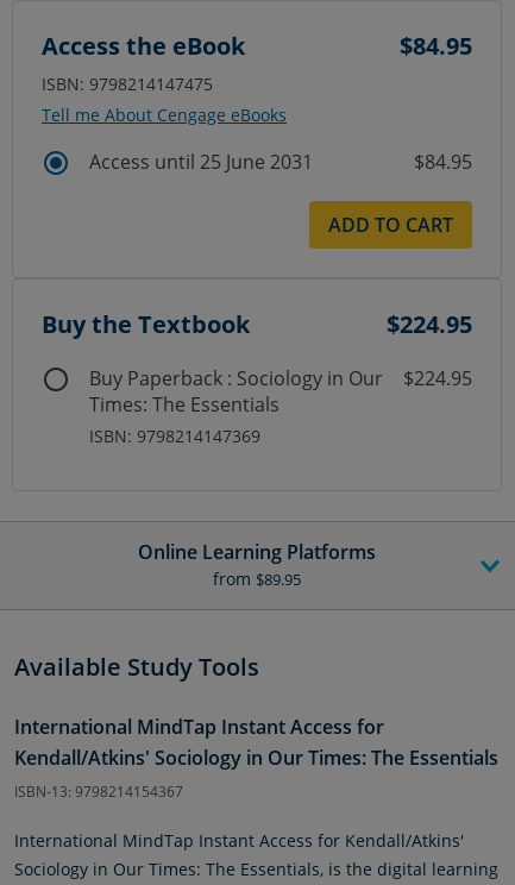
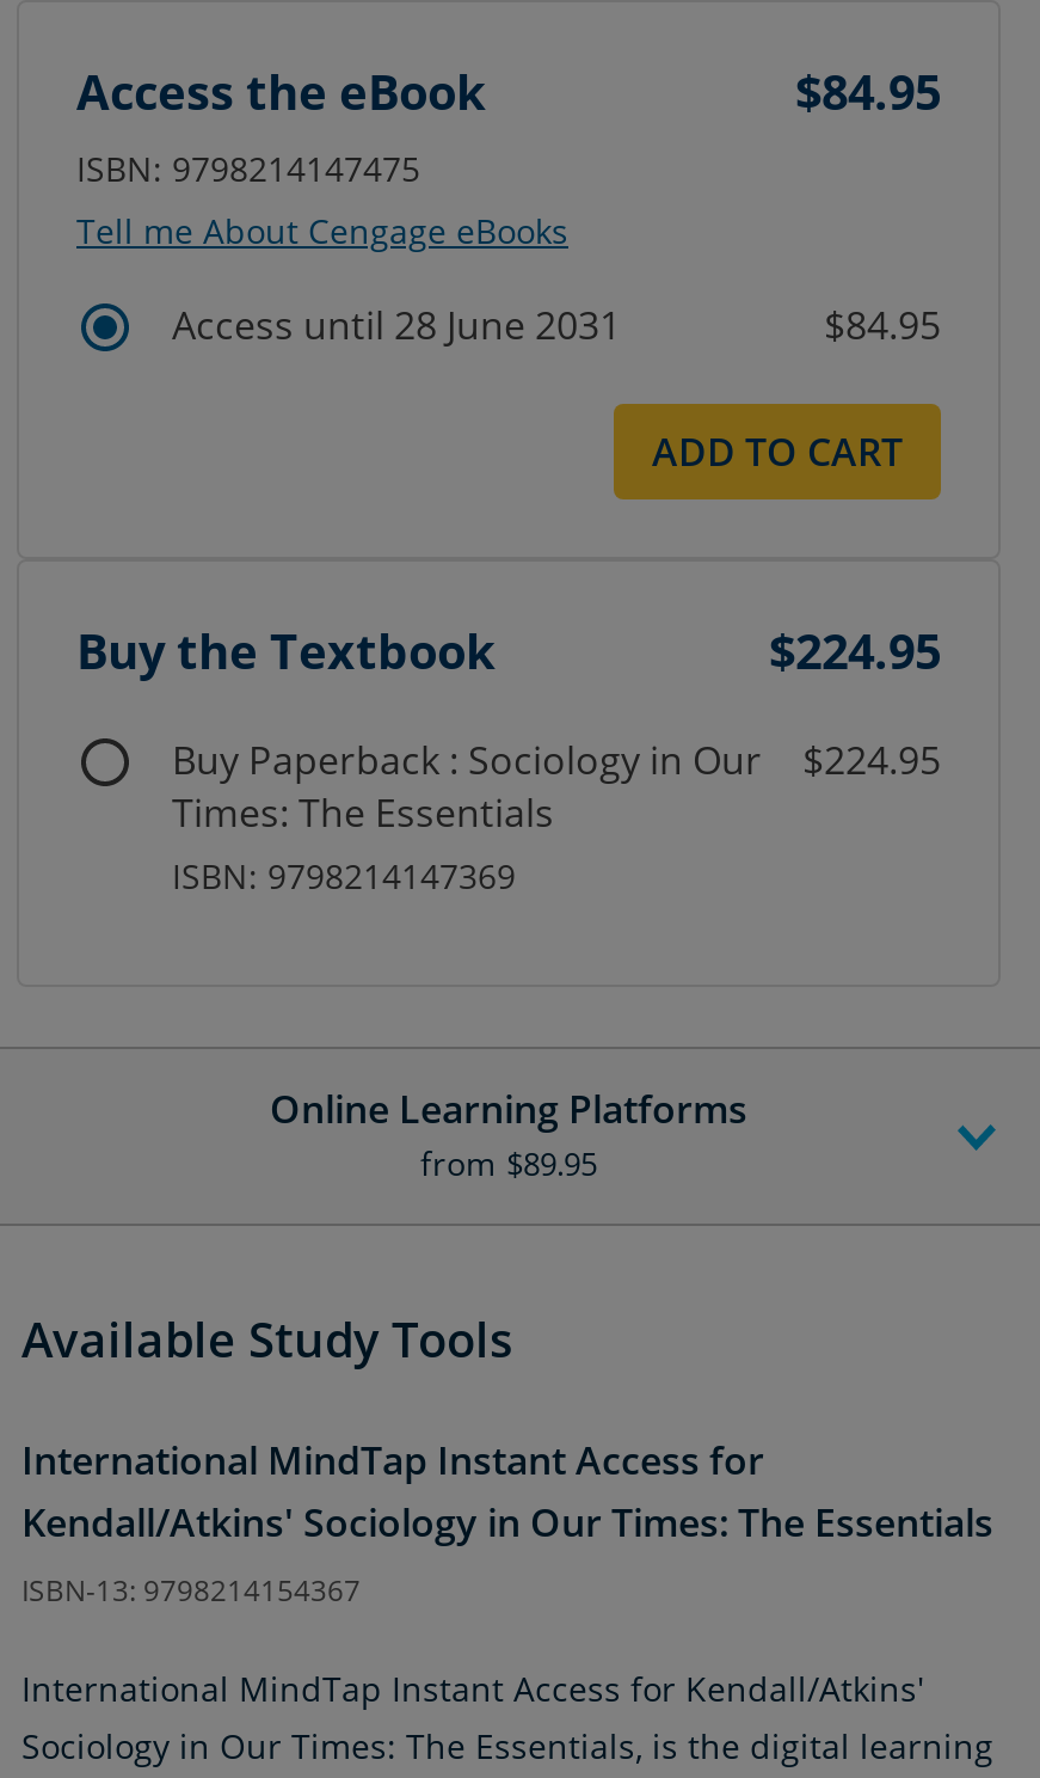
[89,148,313,175] Access until 25 June 2031 -> [172,298,621,351] Access until 28 June 2031

